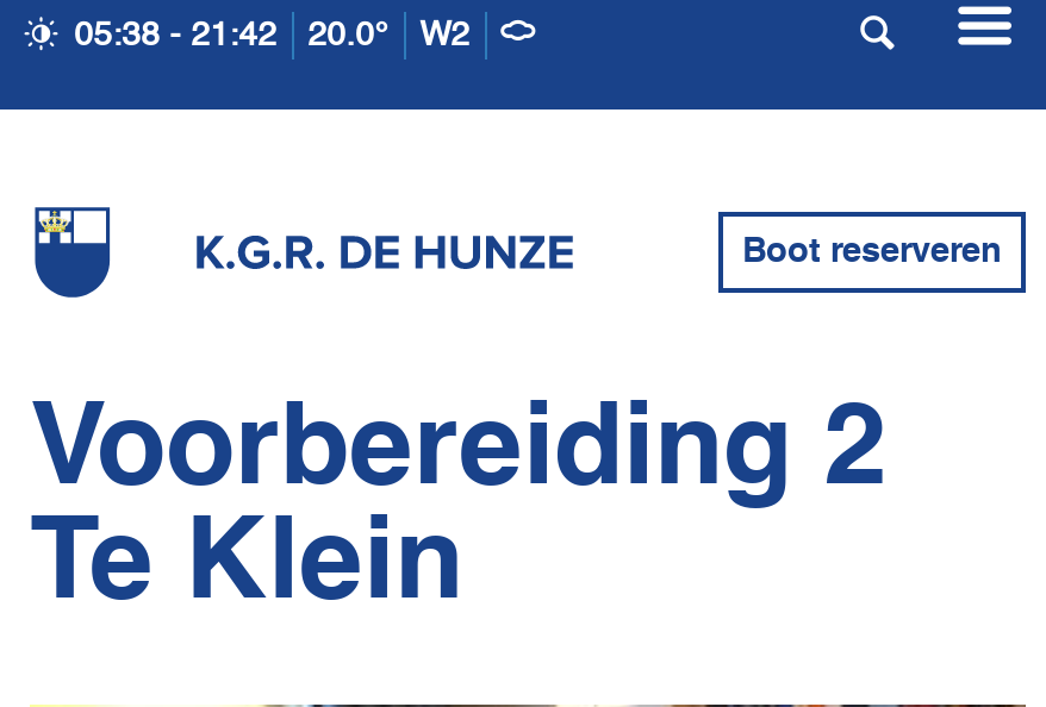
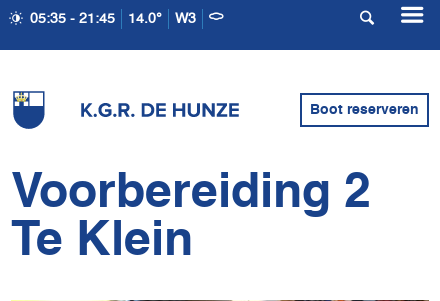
[74,19,470,52] 05:38 - 21:42 | 20.0° | W2 -> [30,12,196,26] 05:35 - 21:45 | 14.0° | W3

